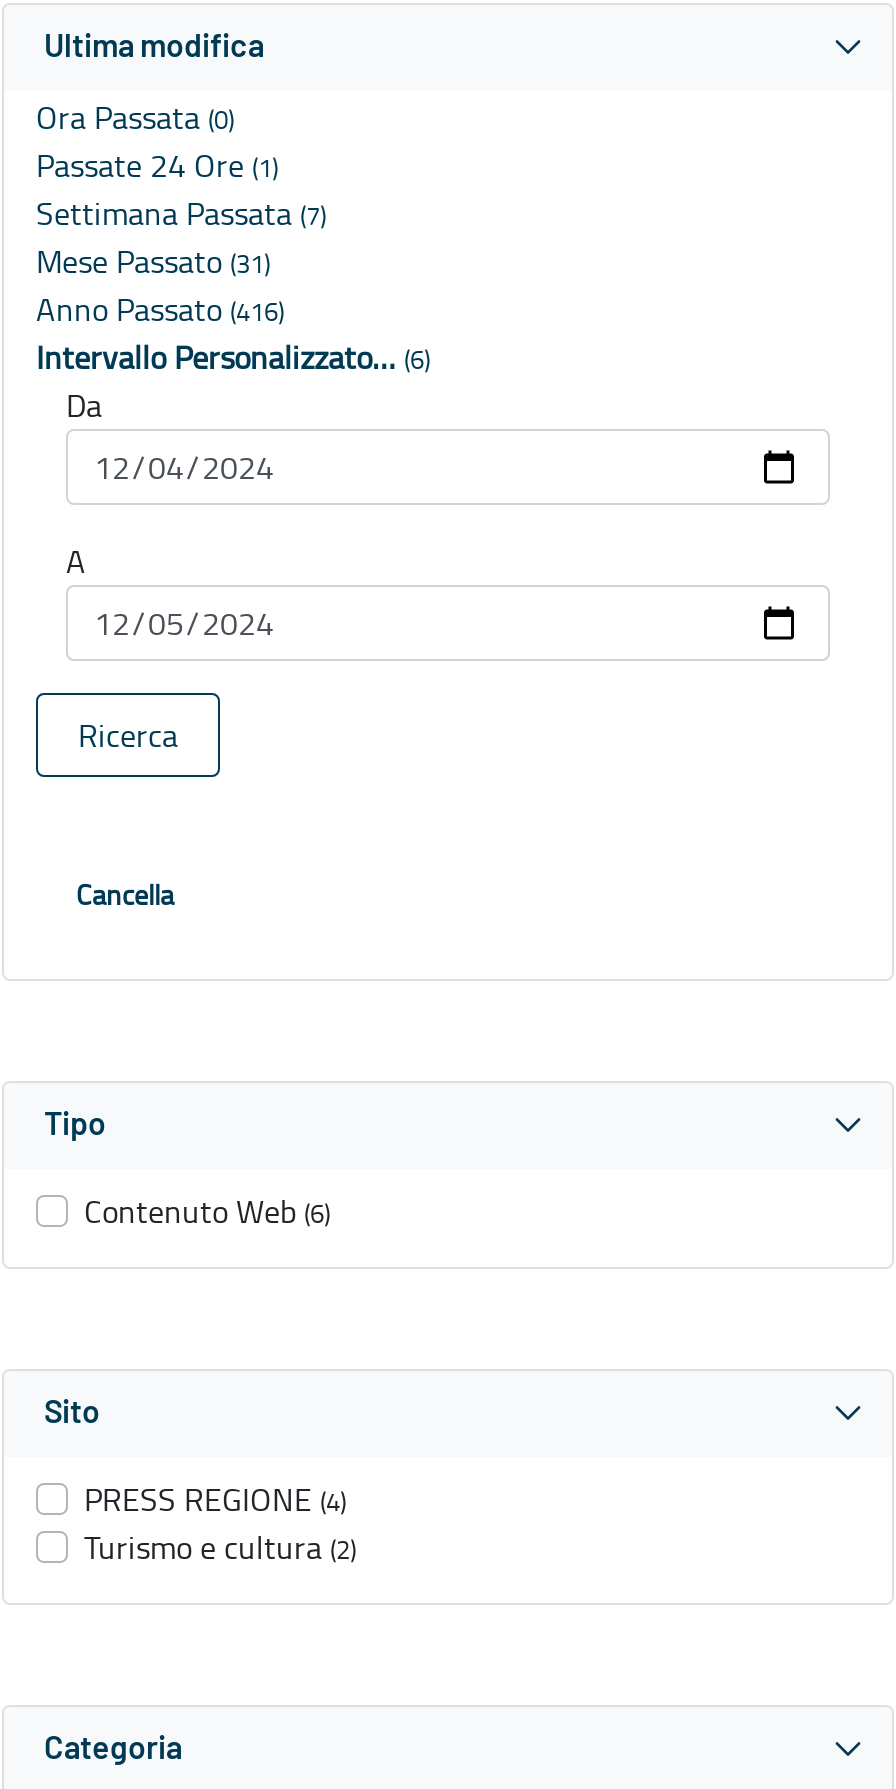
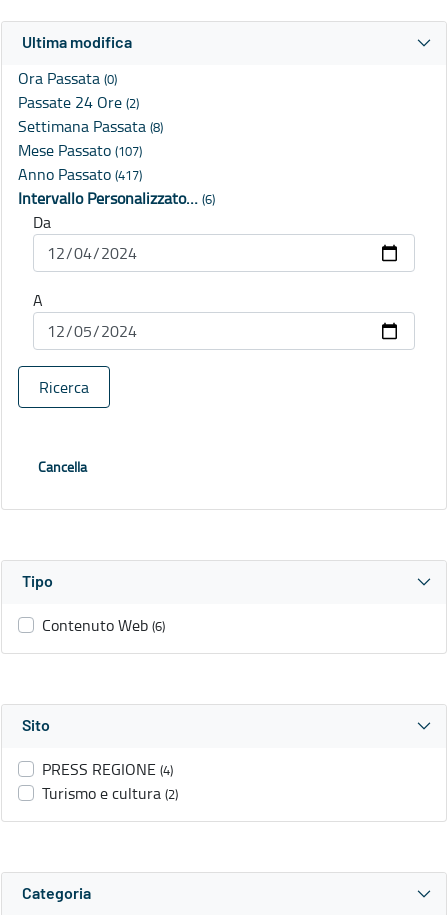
[36,144,278,188] Passate 24 Ore (1) -> [18,91,139,113] Passate 24 Ore (2)
[36,192,326,236] Settimana Passata (7) -> [18,115,163,137] Settimana Passata (8)
[36,240,270,284] Mese Passato (31) -> [18,139,142,161] Mese Passato (107)
[36,288,284,332] Anno Passato (416) -> [18,163,142,185] Anno Passato (417)

